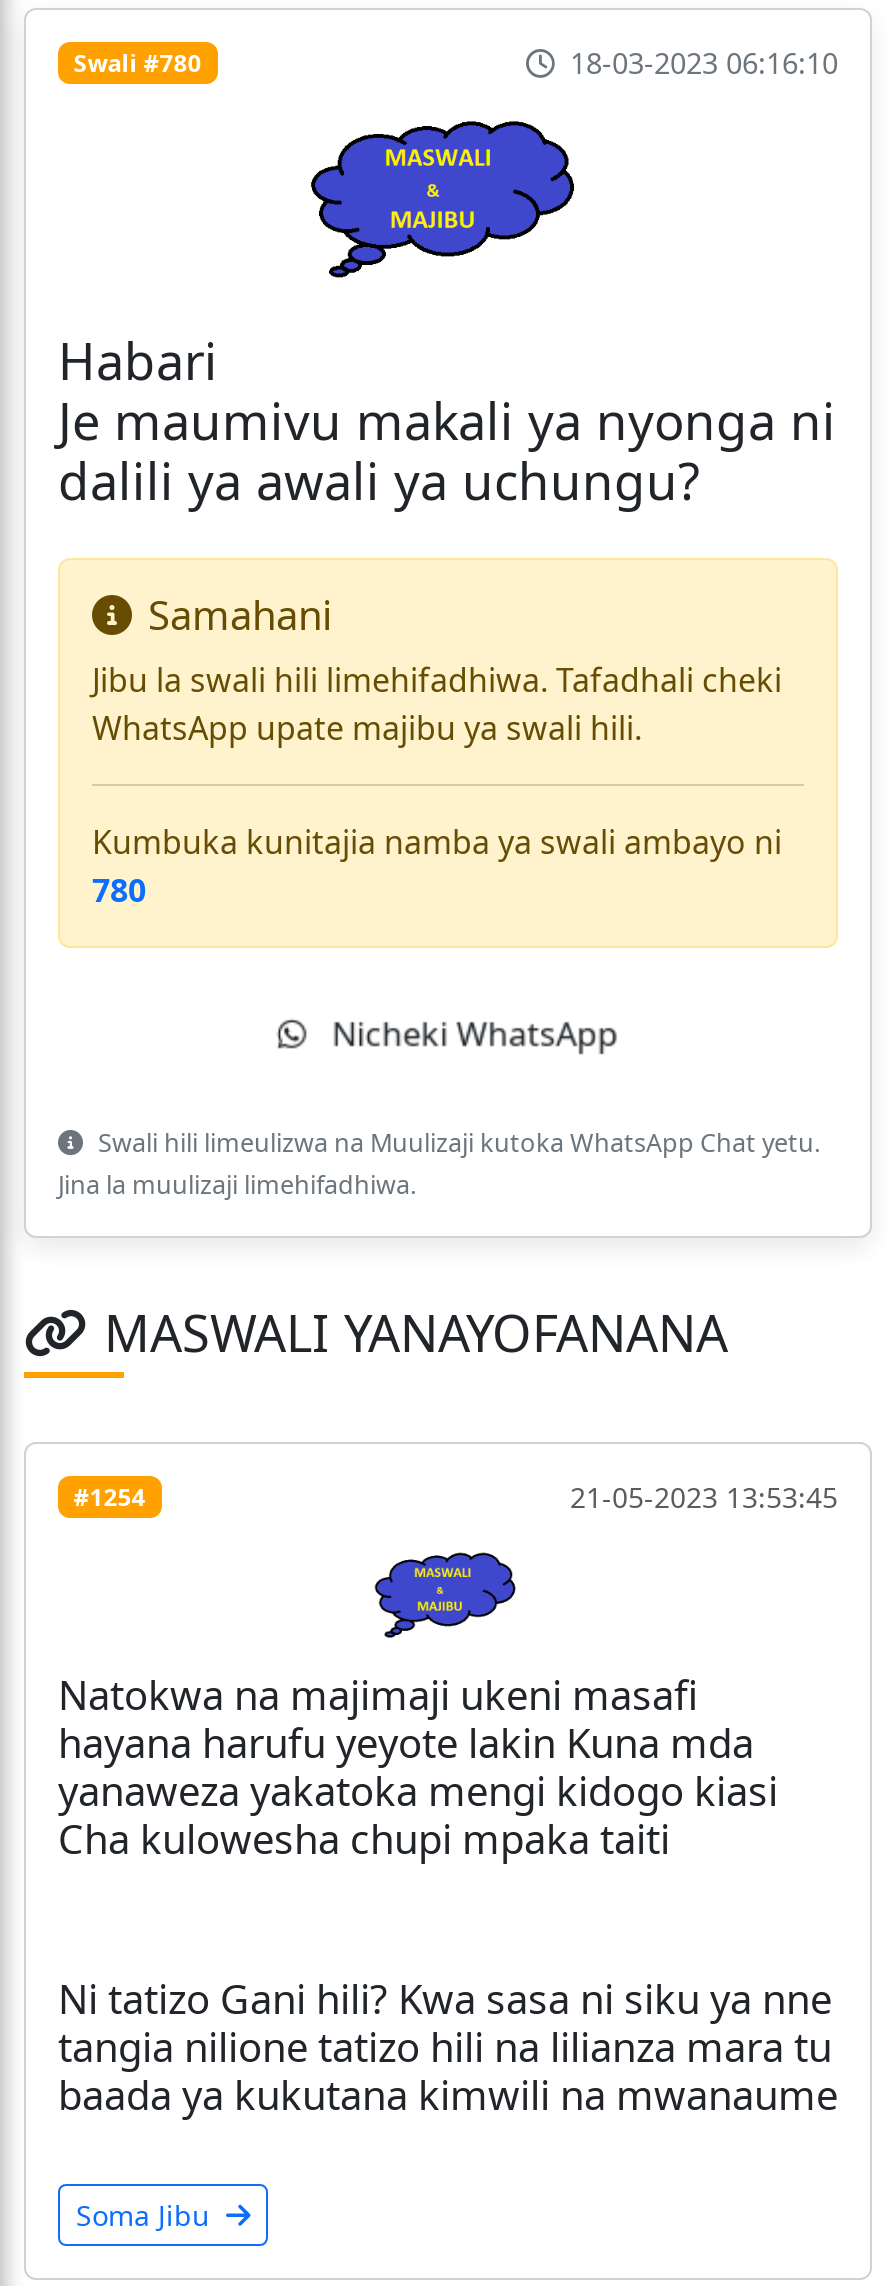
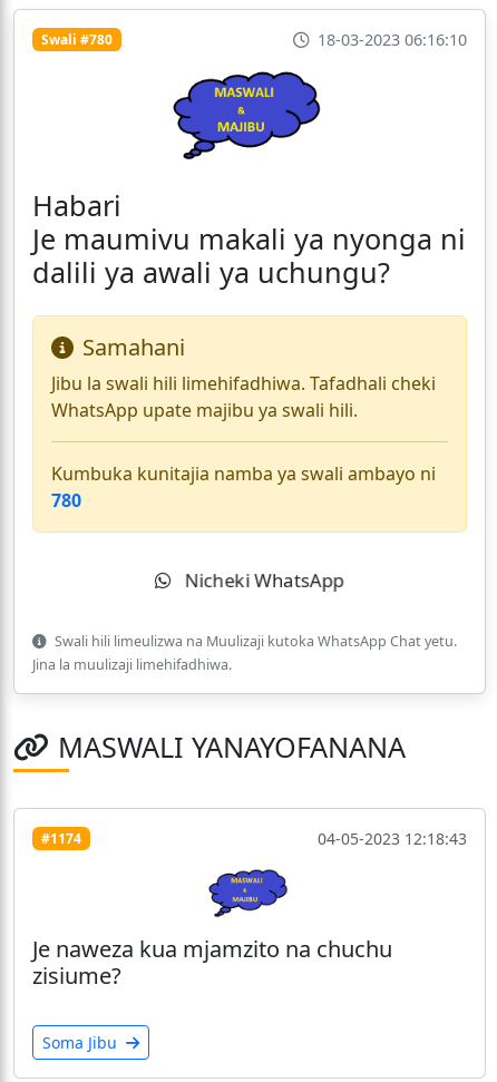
[74,1478,838,1516] #1254 | 21-05-2023 13:53:45 -> [41,828,467,849] #1174 | 04-05-2023 12:18:43
[58,1667,838,2121] Natokwa na majimaji ukeni masafi | hayana harufu yeyote lakin Kuna mda | yanaweza yakatoka mengi kidogo kiasi | Cha kulowesha chupi mpaka taiti | Ni tatizo Gani hili? Kwa sasa ni siku ya nne | tangia nilione tatizo hili na lilianza mara tu | baada ya kukutana kimwili na mwanaume -> [32,933,392,990] Je naweza kua mjamzito na chuchu | zisiume?

